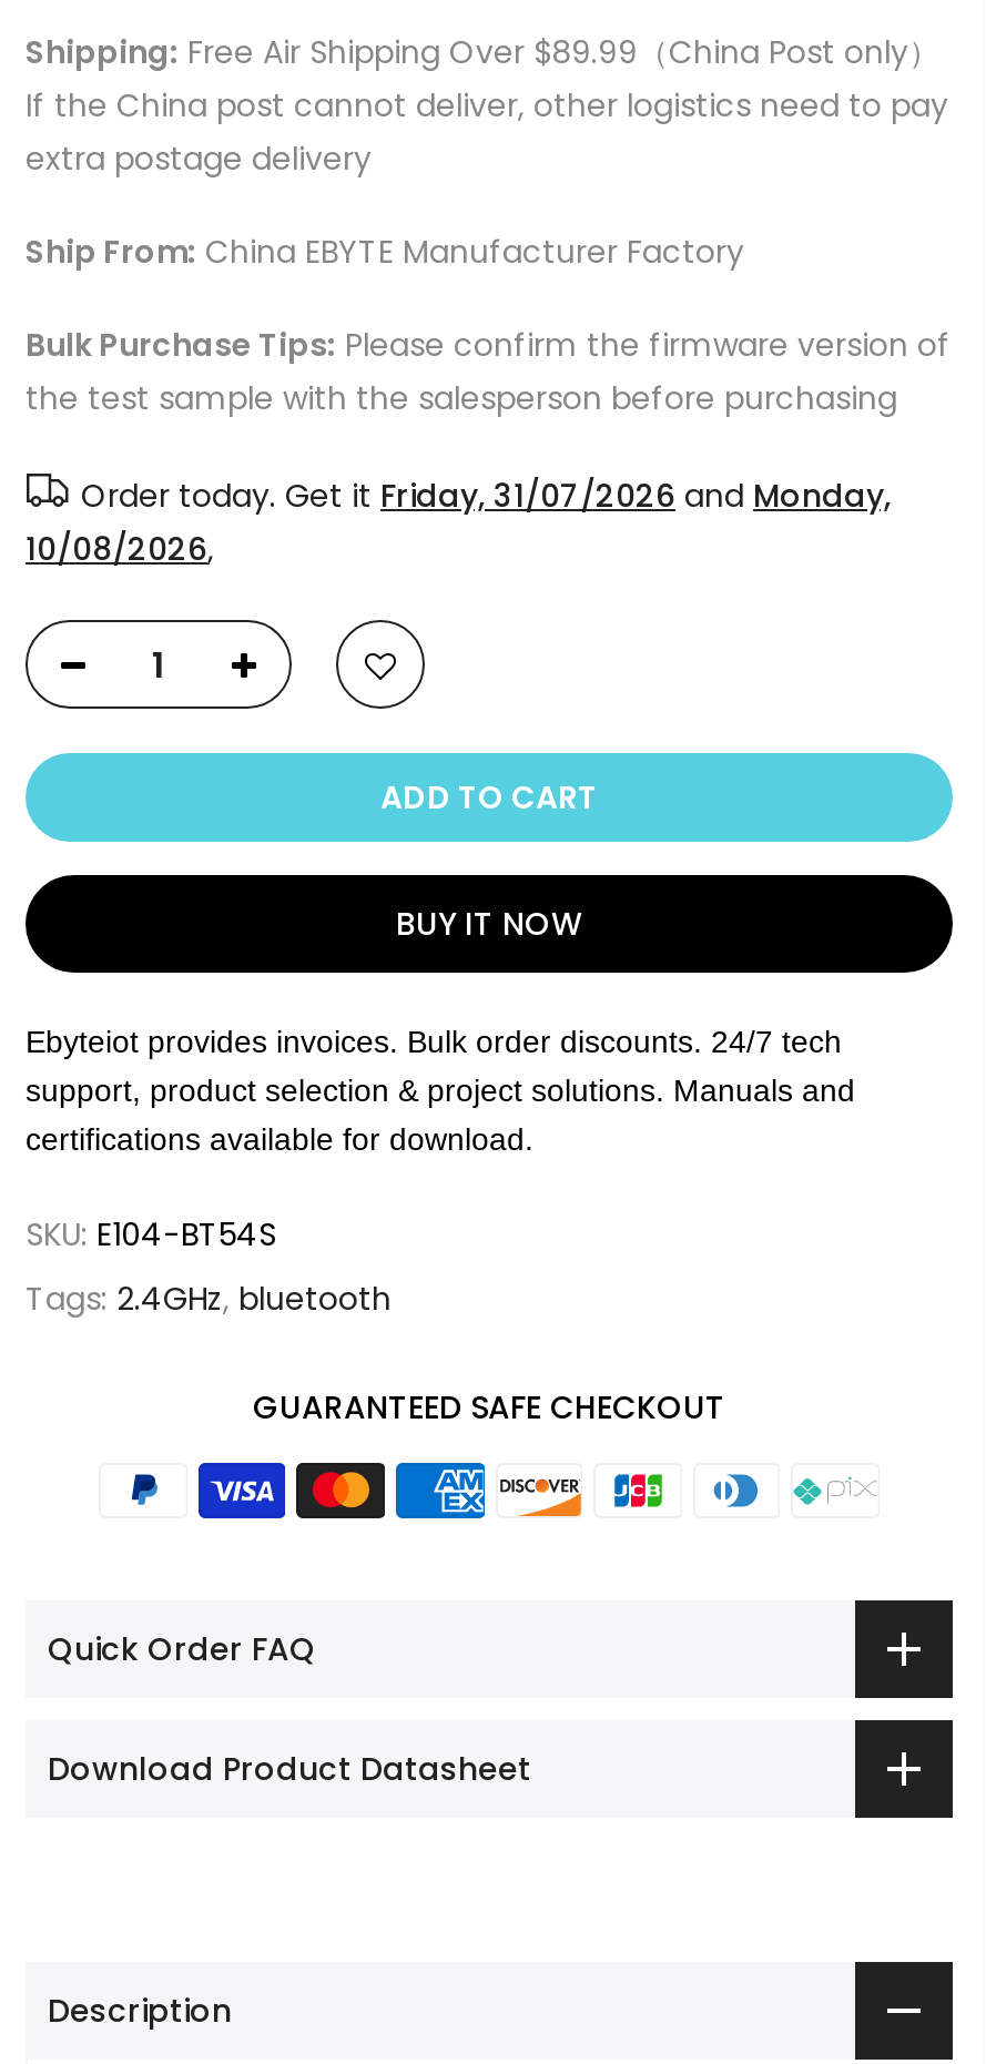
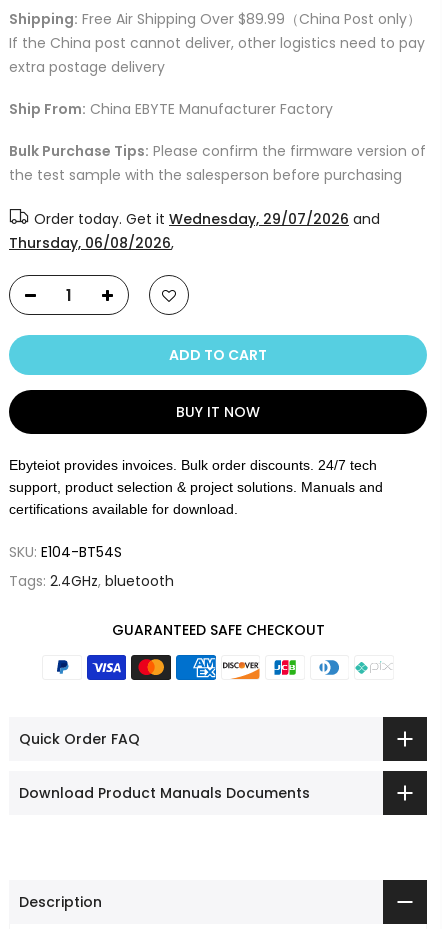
[26,474,891,571] Order today. Get it Friday, 31/07/2026 and Monday, | 10/08/2026, -> [9,209,380,253] Order today. Get it Wednesday, 29/07/2026 and | Thursday, 06/08/2026,
[48,1747,531,1791] Download Product Datasheet -> [19,783,310,803] Download Product Manuals Documents

